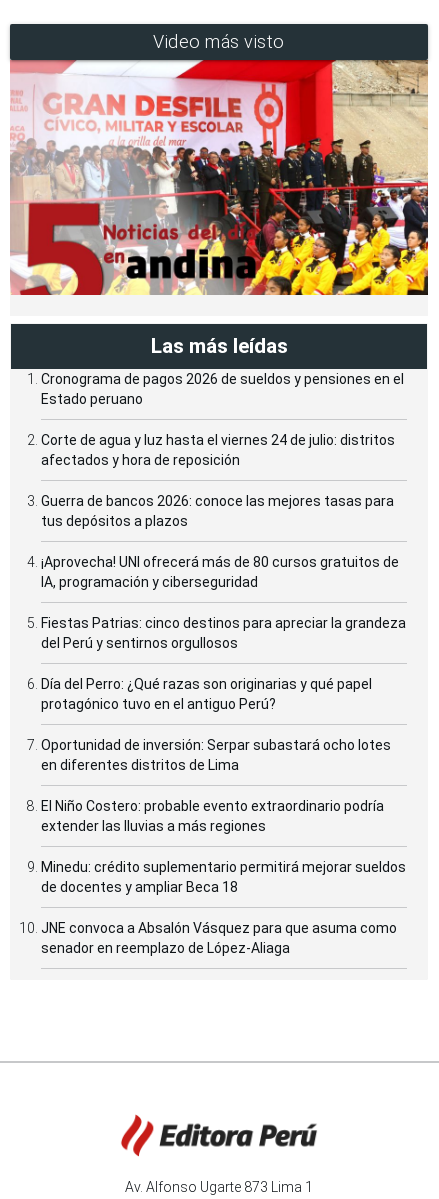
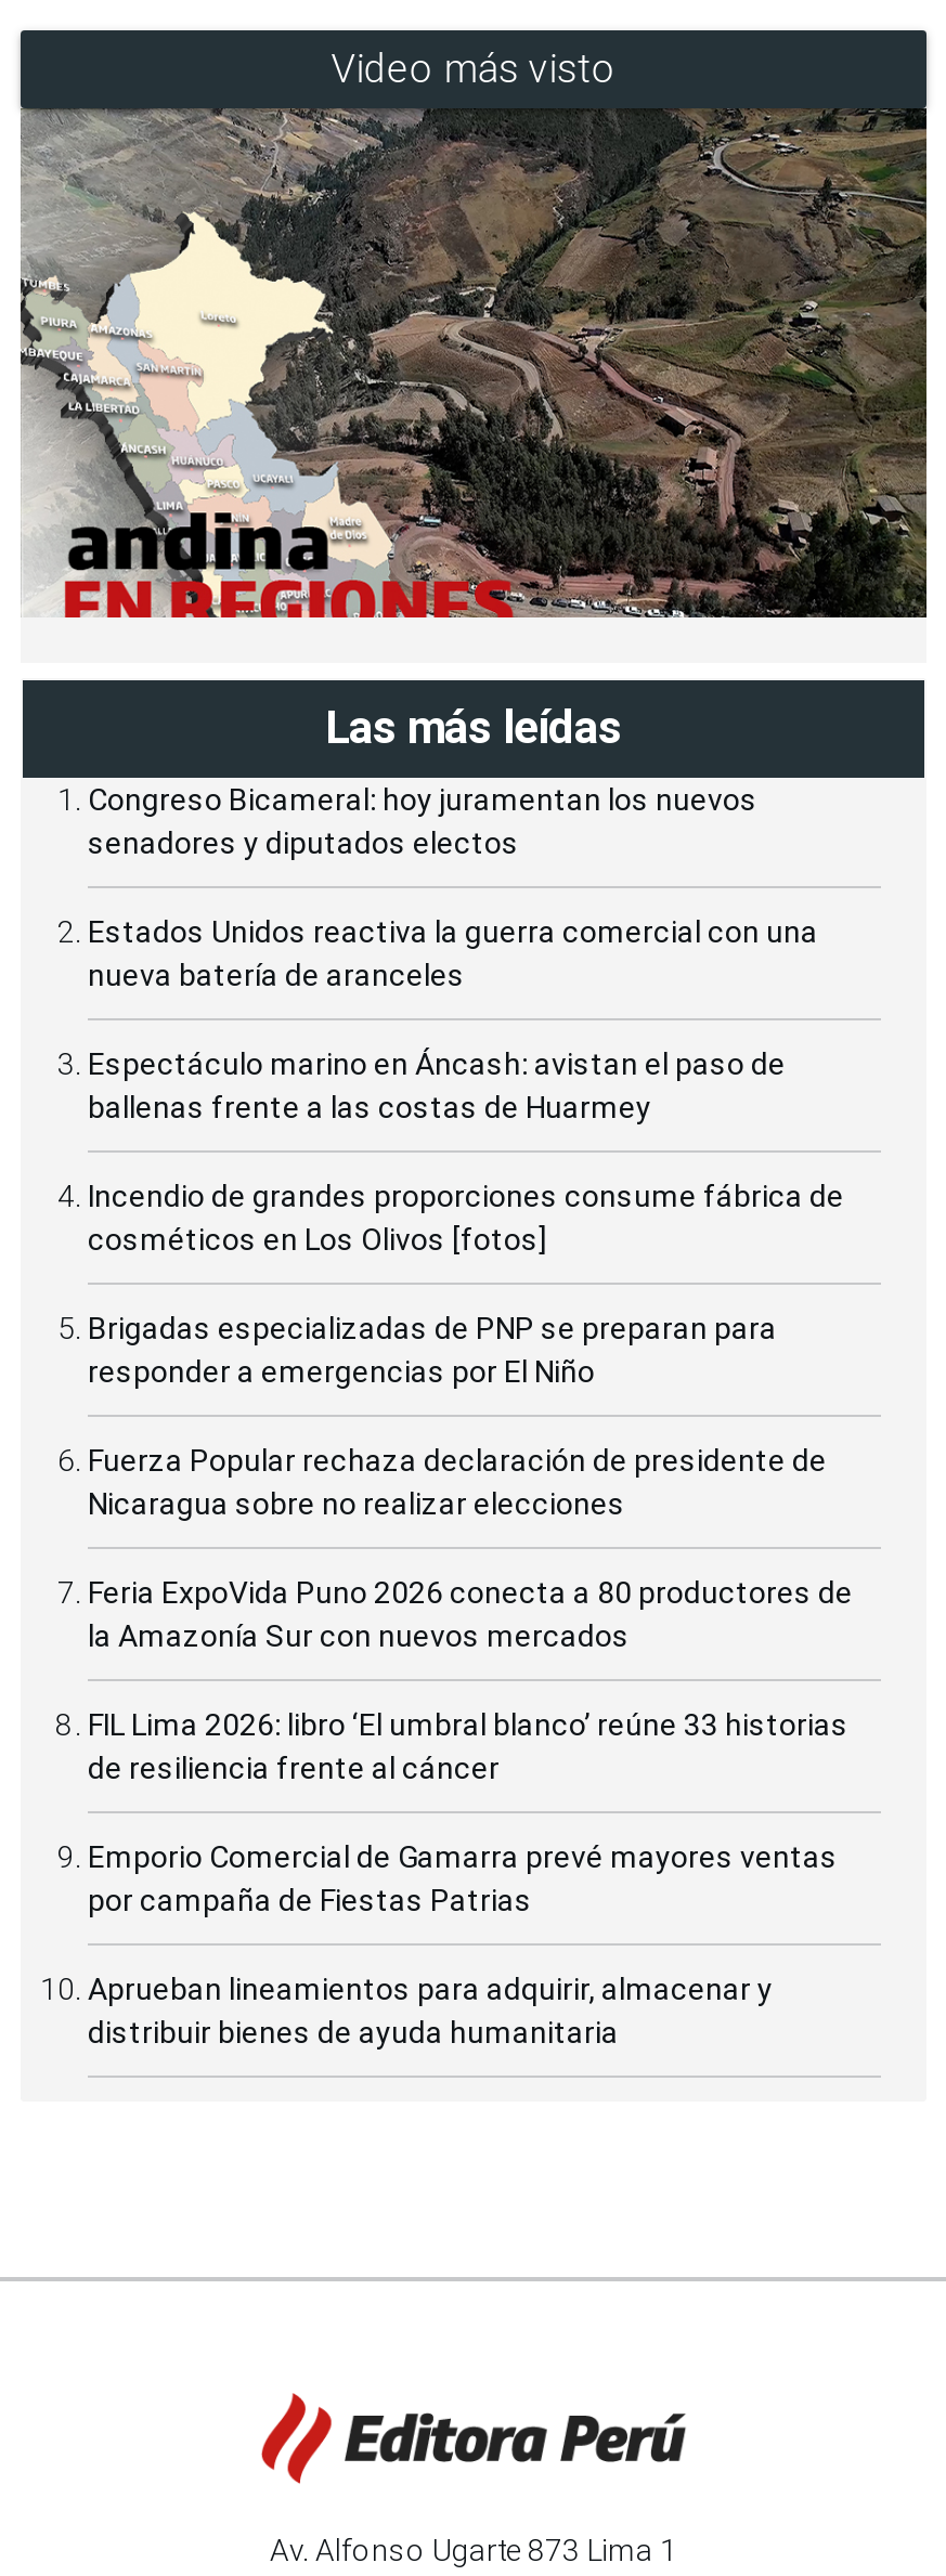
[10,59,429,296] [image] -> [18,108,929,620] [image]
[41,371,404,407] Cronograma de pagos 2026 de sueldos y pensiones en el | Estado peruano -> [88,783,757,861] Congreso Bicameral: hoy juramentan los nuevos | senadores y diputados electos
[41,432,395,468] Corte de agua y luz hasta el viernes 24 de julio: distritos | afectados y hora de reposición -> [88,915,818,993] Estados Unidos reactiva la guerra comercial con una | nueva batería de aranceles
[41,493,394,529] Guerra de bancos 2026: conoce las mejores tasas para | tus depósitos a plazos -> [88,1047,786,1125] Espectáculo marino en Áncash: avistan el paso de | ballenas frente a las costas de Huarmey
[41,554,399,590] ¡Aprovecha! UNI ofrecerá más de 80 cursos gratuitos de | IA, programación y ciberseguridad -> [88,1179,844,1257] Incendio de grandes proporciones consume fábrica de | cosméticos en Los Olivos [fotos]
[41,615,406,651] Fiestas Patrias: cinco destinos para apreciar la grandeza | del Perú y sentirnos orgullosos -> [88,1311,777,1389] Brigadas especializadas de PNP se preparan para | responder a emergencias por El Niño
[41,676,372,712] Día del Perro: ¿Qué razas son originarias y qué papel | protagónico tuvo en el antiguo Perú? -> [88,1444,827,1522] Fuerza Popular rechaza declaración de presidente de | Nicaragua sobre no realizar elecciones
[41,737,391,773] Oportunidad de inversión: Serpar subastará ocho lotes | en diferentes distritos de Lima -> [88,1576,853,1654] Feria ExpoVida Puno 2026 conecta a 80 productores de | la Amazonía Sur con nuevos mercados
[41,798,384,834] El Niño Costero: probable evento extraordinario podría | extender las lluvias a más regiones -> [88,1708,848,1786] FIL Lima 2026: libro ‘El umbral blanco’ reúne 33 historias | de resiliencia frente al cáncer
[41,859,406,895] Minedu: crédito suplementario permitirá mejorar sueldos | de docentes y ampliar Beca 18 -> [88,1840,838,1918] Emporio Comercial de Gamarra prevé mayores ventas | por campaña de Fiestas Patrias
[41,920,397,956] JNE convoca a Absalón Vásquez para que asuma como | senador en reemplazo de López-Aliaga -> [88,1972,773,2050] Aprueban lineamientos para adquirir, almacenar y | distribuir bienes de ayuda humanitaria

